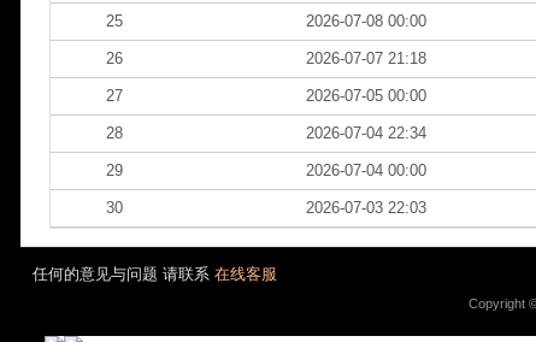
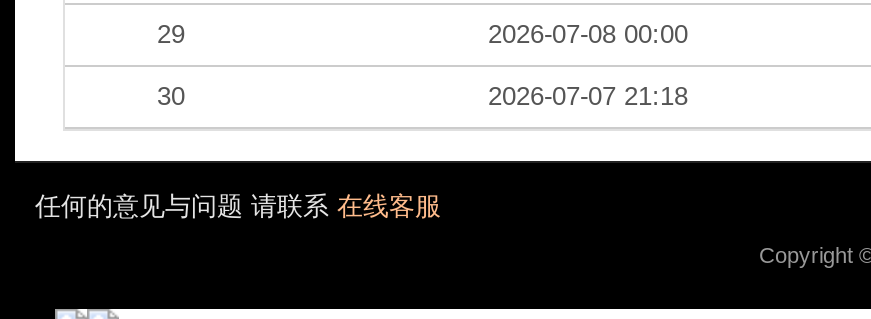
[106,12,123,30] 25 -> [157,19,185,49] 29
[106,49,123,67] 26 -> [157,81,185,111] 30
[106,87,426,217] 27 | 2026-07-05 00:00 | 28 | 2026-07-04 22:34 | 29 | 2026-07-04 00:00 | 30 | 2026-07-03 22:03 -> none

